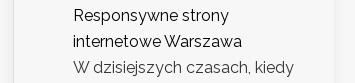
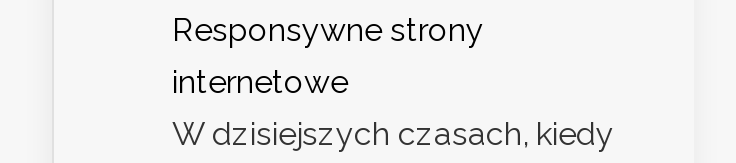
[73,32,242,51] internetowe Warszawa -> [172,63,348,101] internetowe

